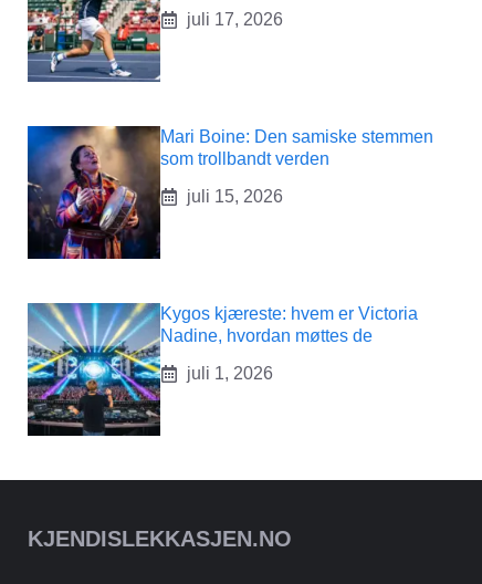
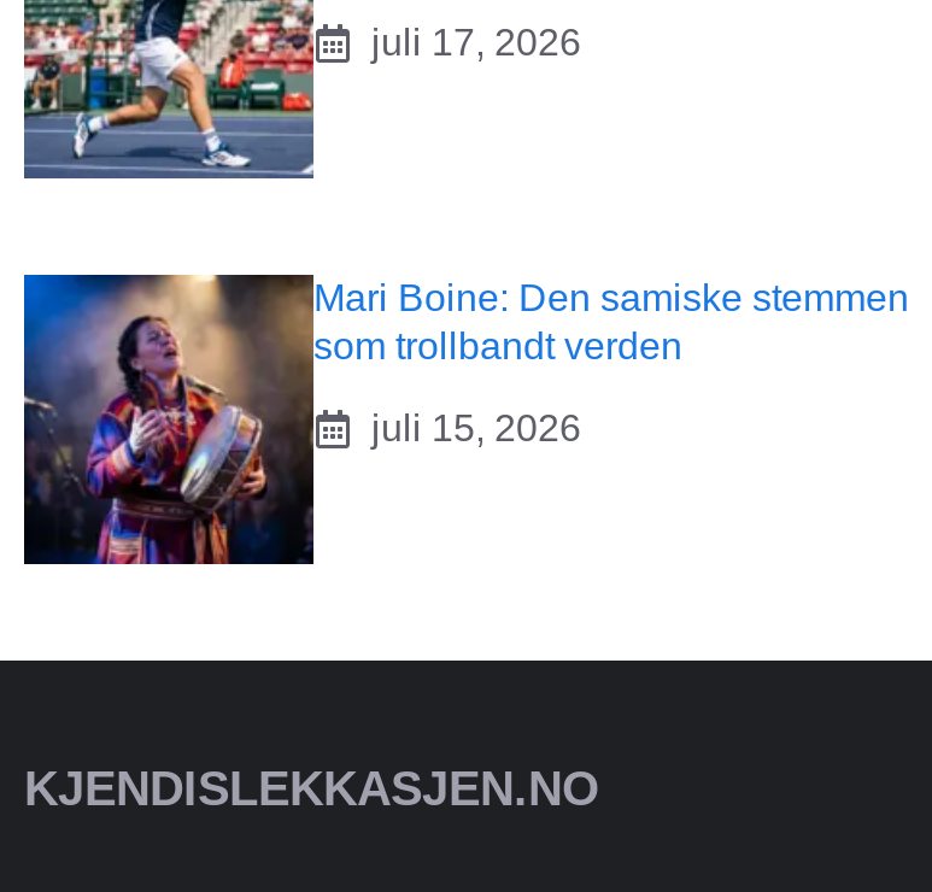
[27,302,418,437] [image] | Kygos kjæreste: hvem er Victoria | Nadine, hvordan møttes de | juli 1, 2026 -> none

